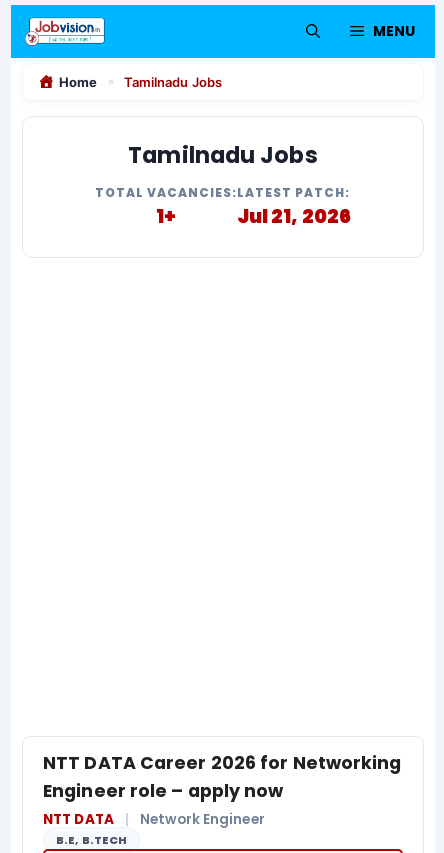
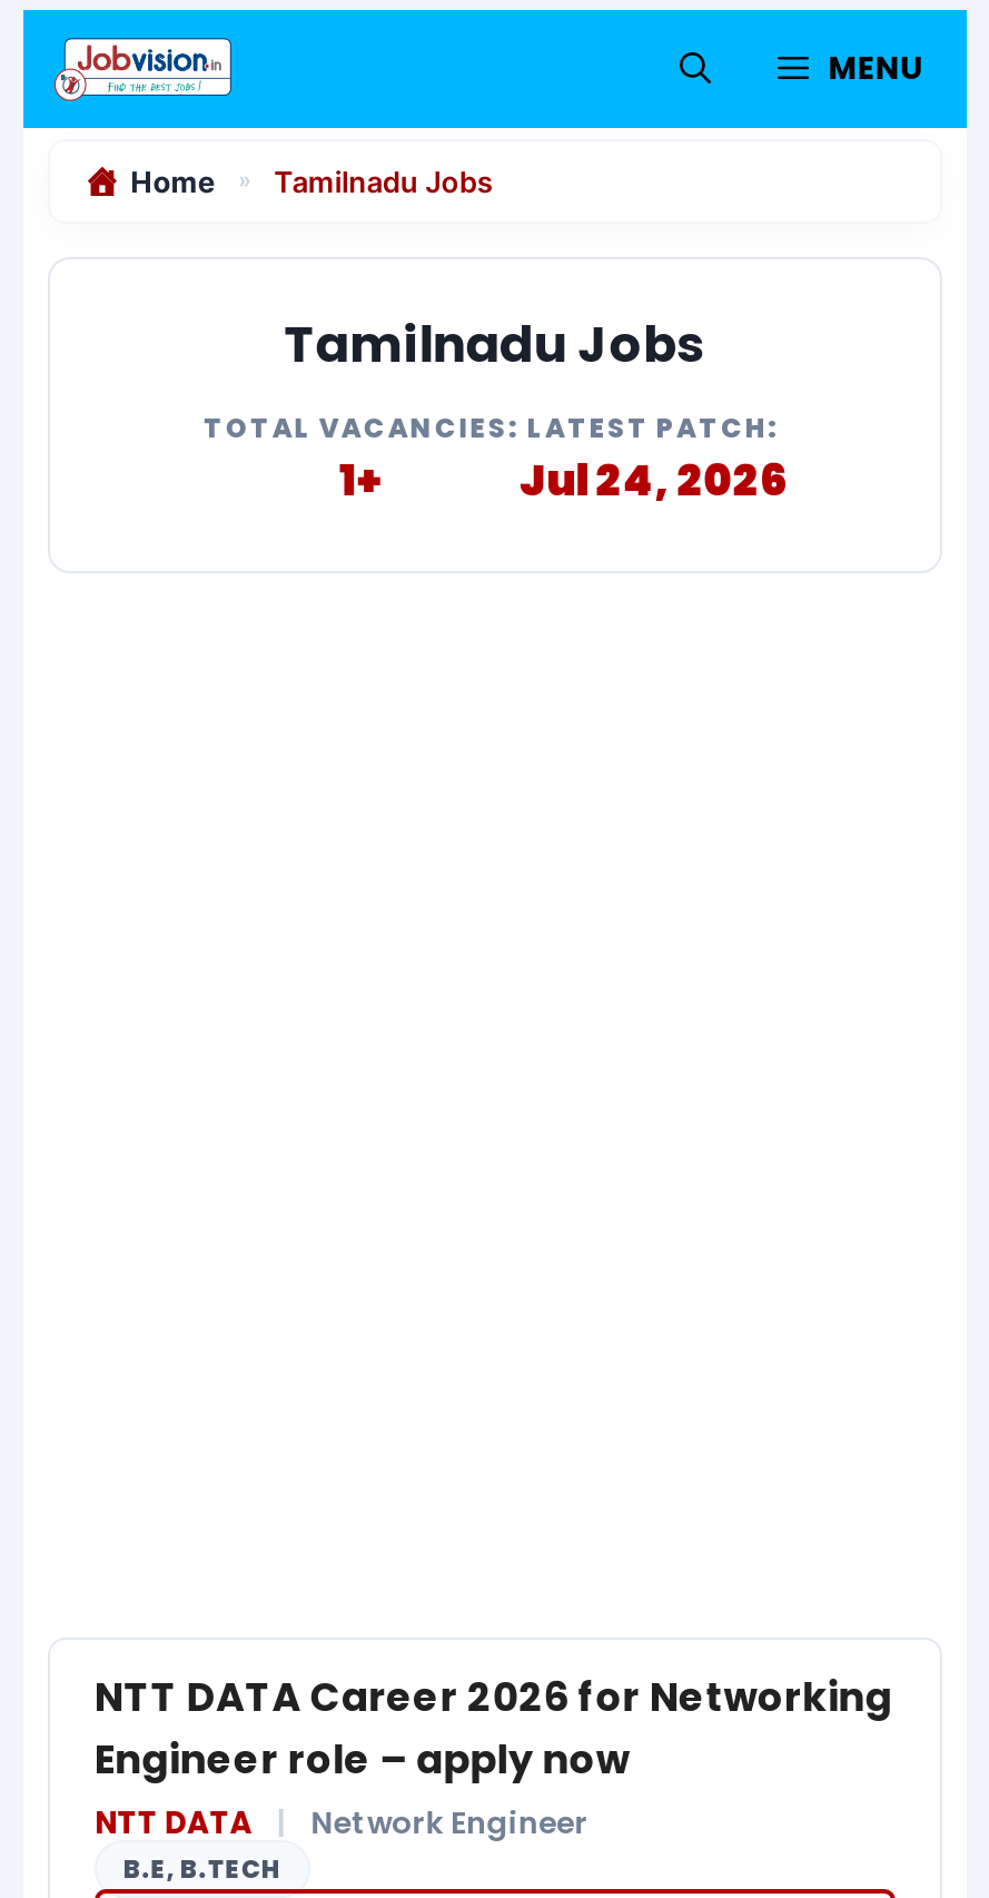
[237,203,351,230] Jul 21, 2026 -> [519,451,787,511] Jul 24, 2026

